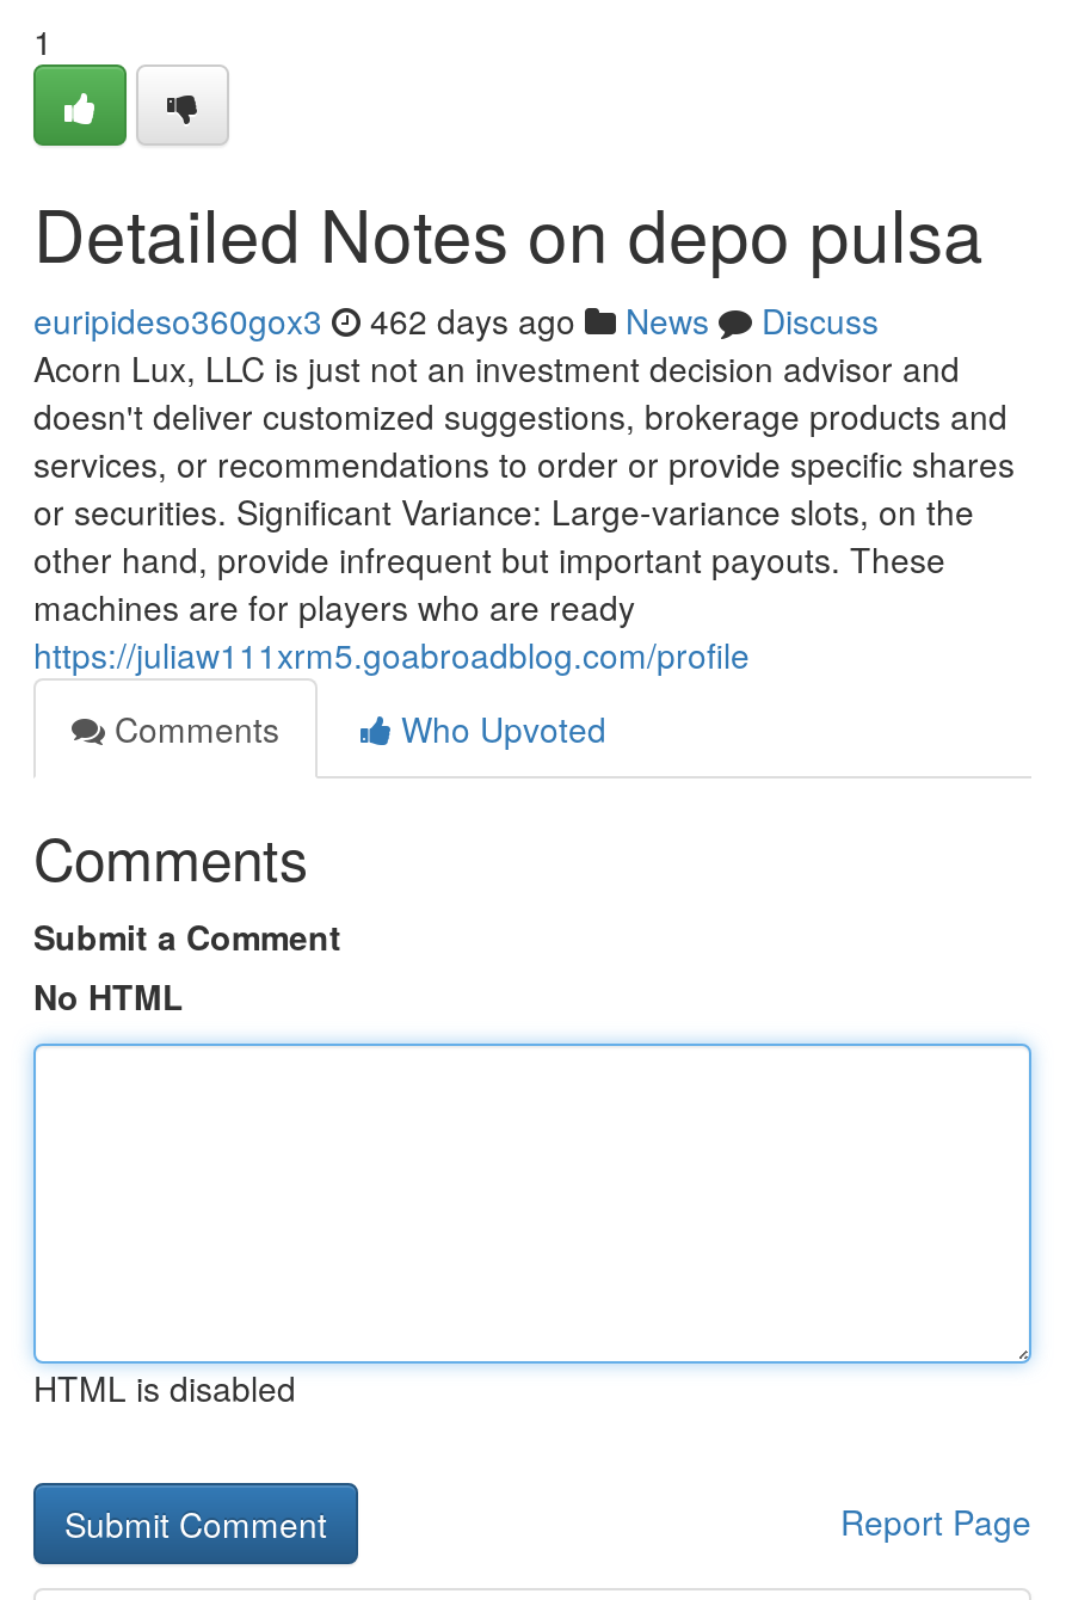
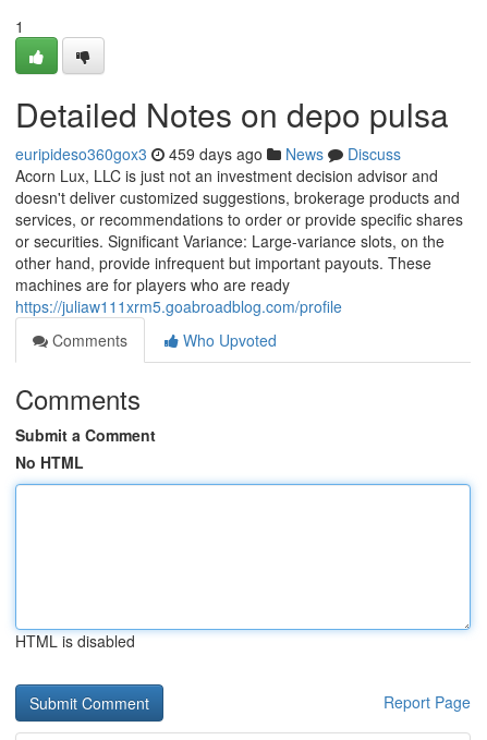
[33,296,879,344] euripideso360gox3 462 days ago News Discuss -> [15,143,401,165] euripideso360gox3 459 days ago News Discuss

